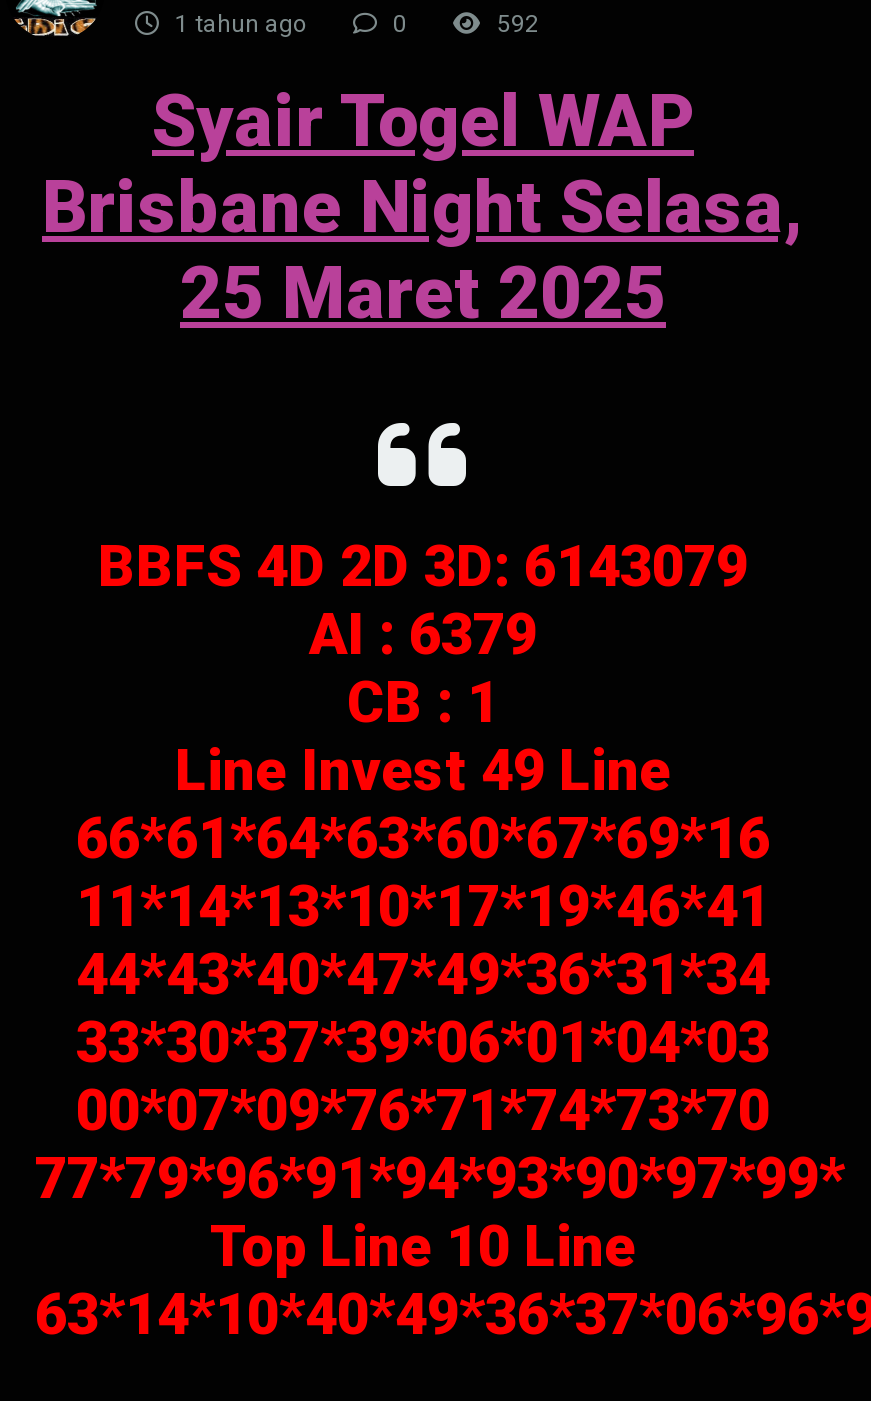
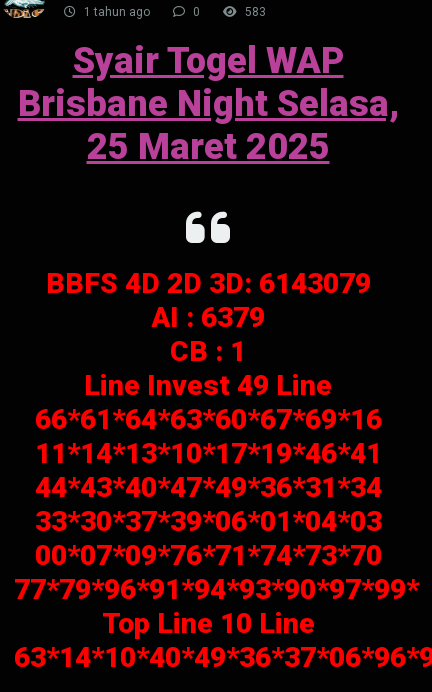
[491,10,539,38] 592 -> [242,5,266,19] 583

